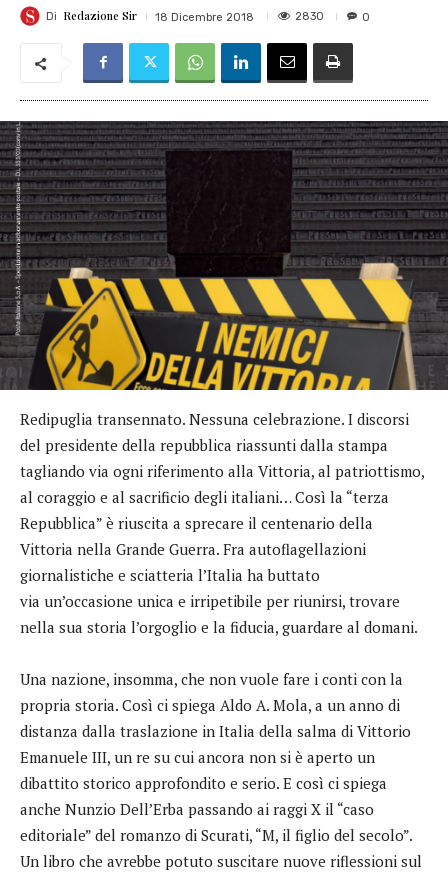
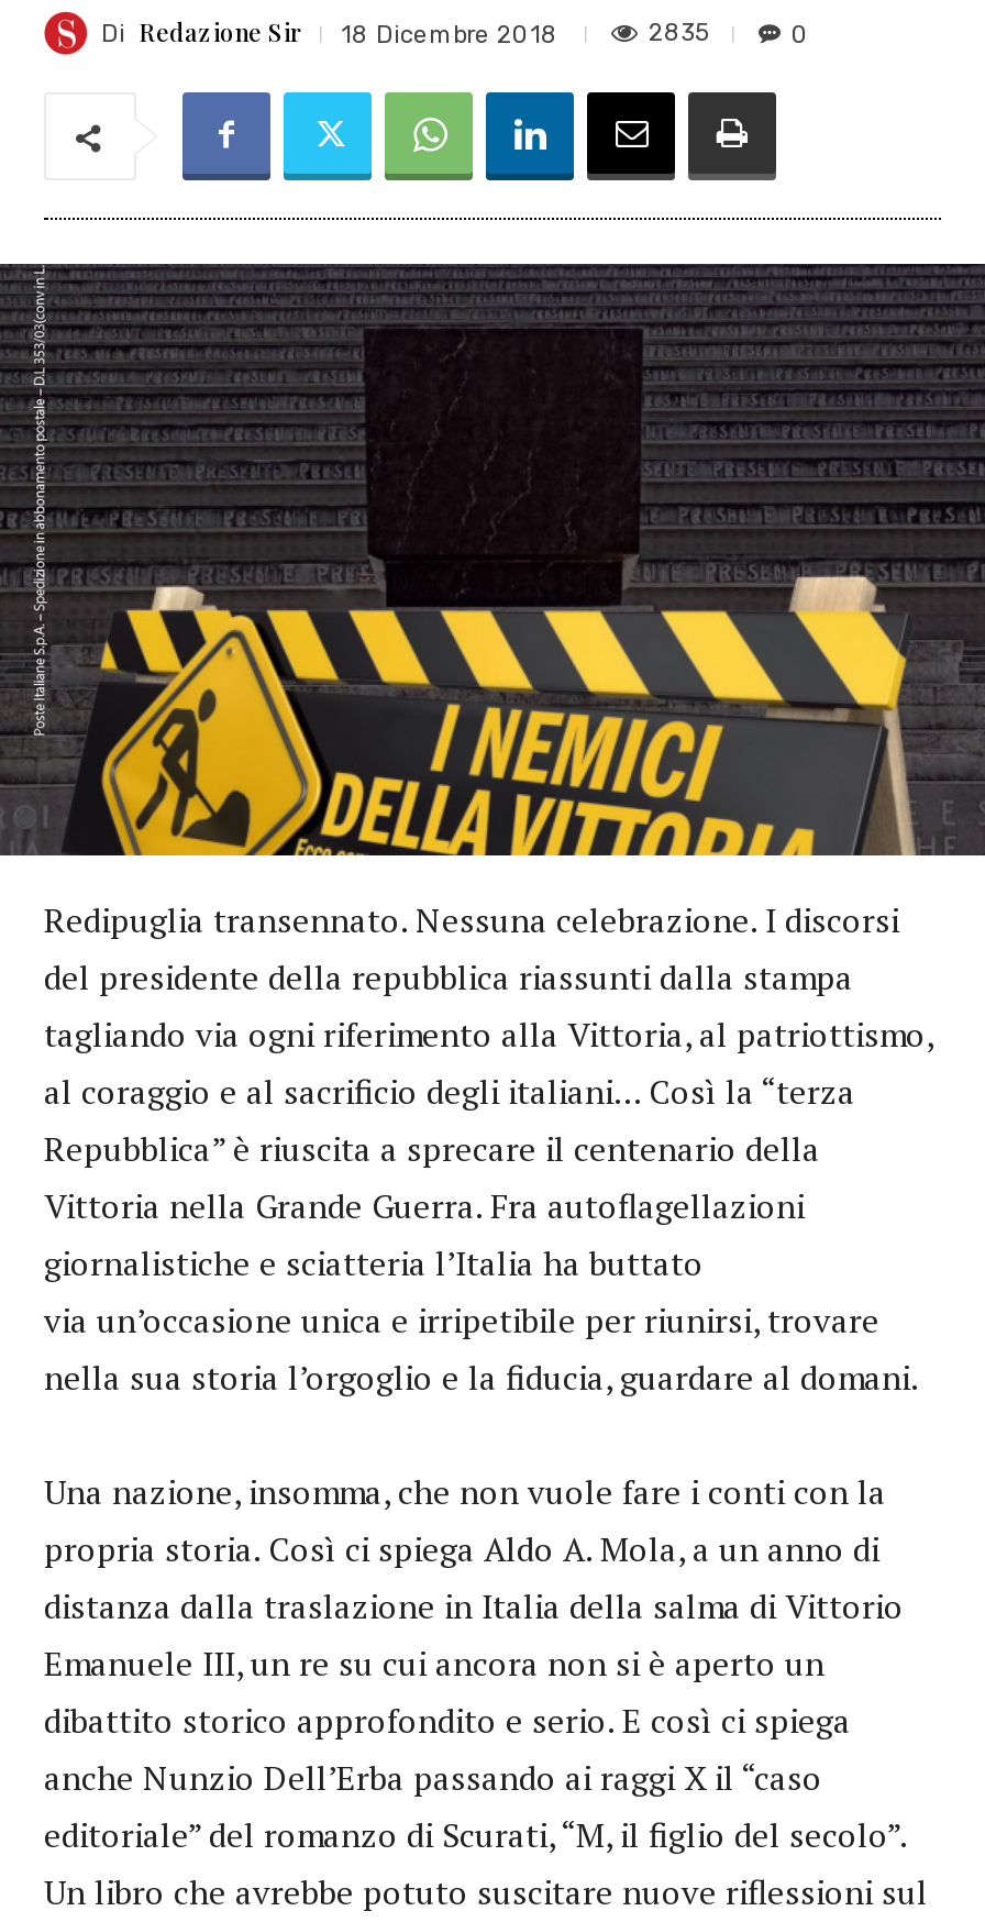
[295,10,324,23] 2830 -> [649,20,708,48] 2835

